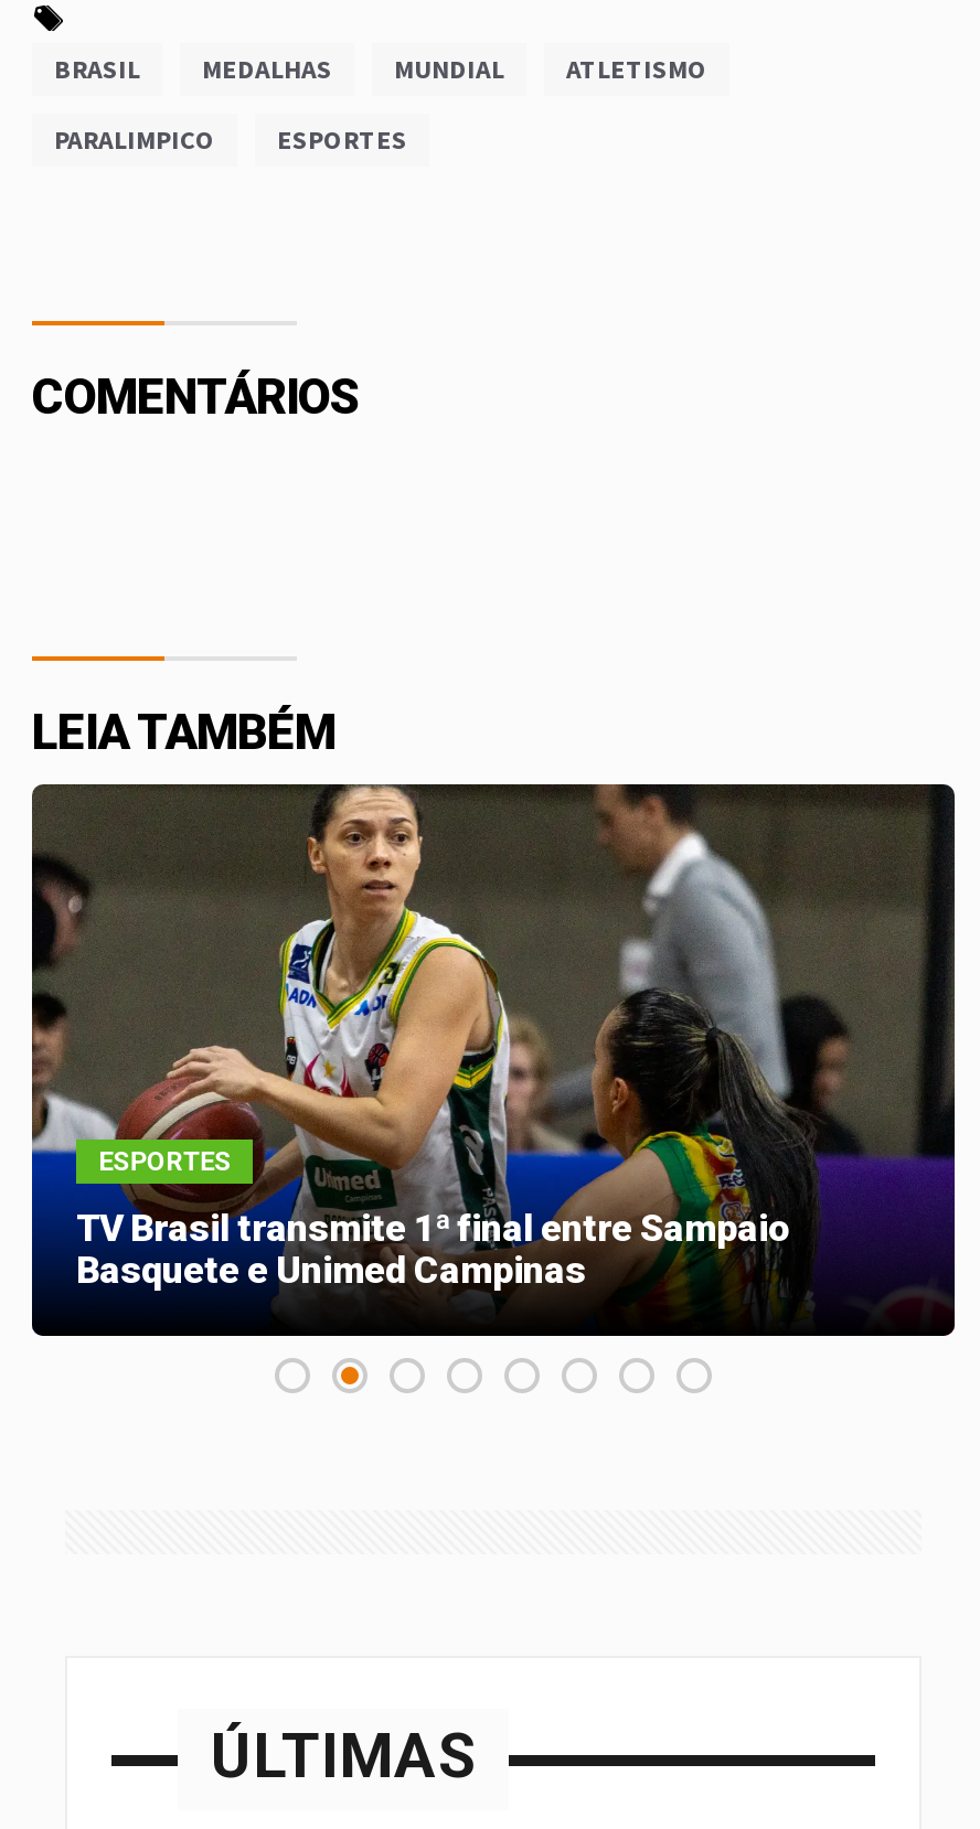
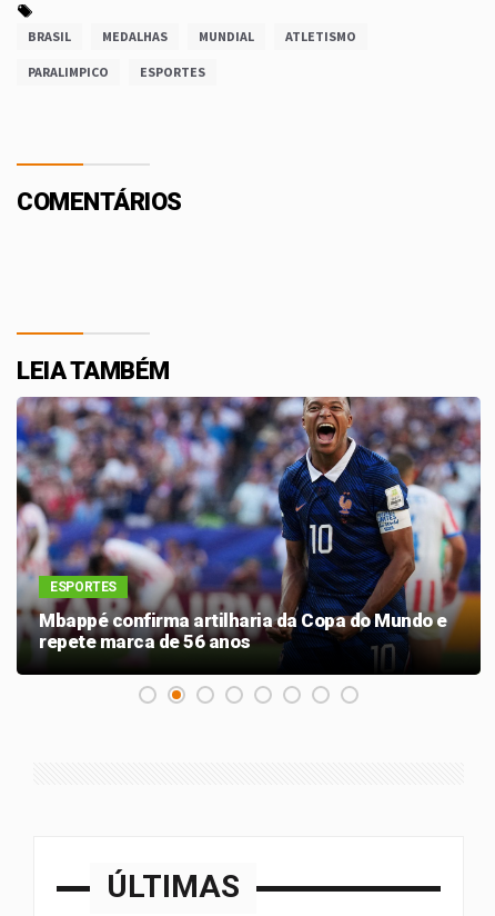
[30,782,957,1303] [image] | TV Brasil transmite 1ª final entre Sampaio | Basquete e Unimed Campinas -> [16,396,482,657] [image] | Mbappé confirma artilharia da Copa do Mundo e | repete marca de 56 anos

